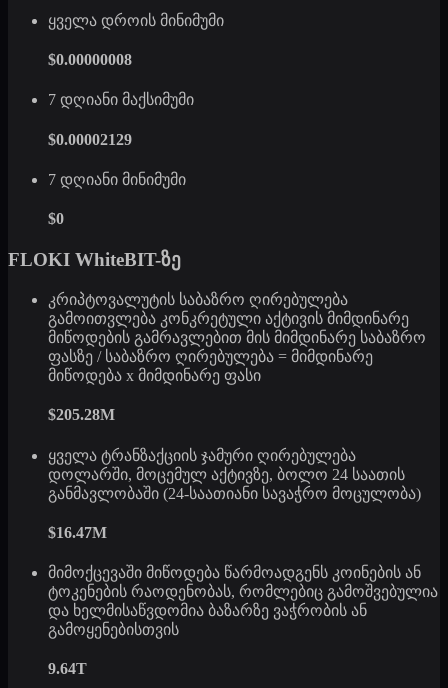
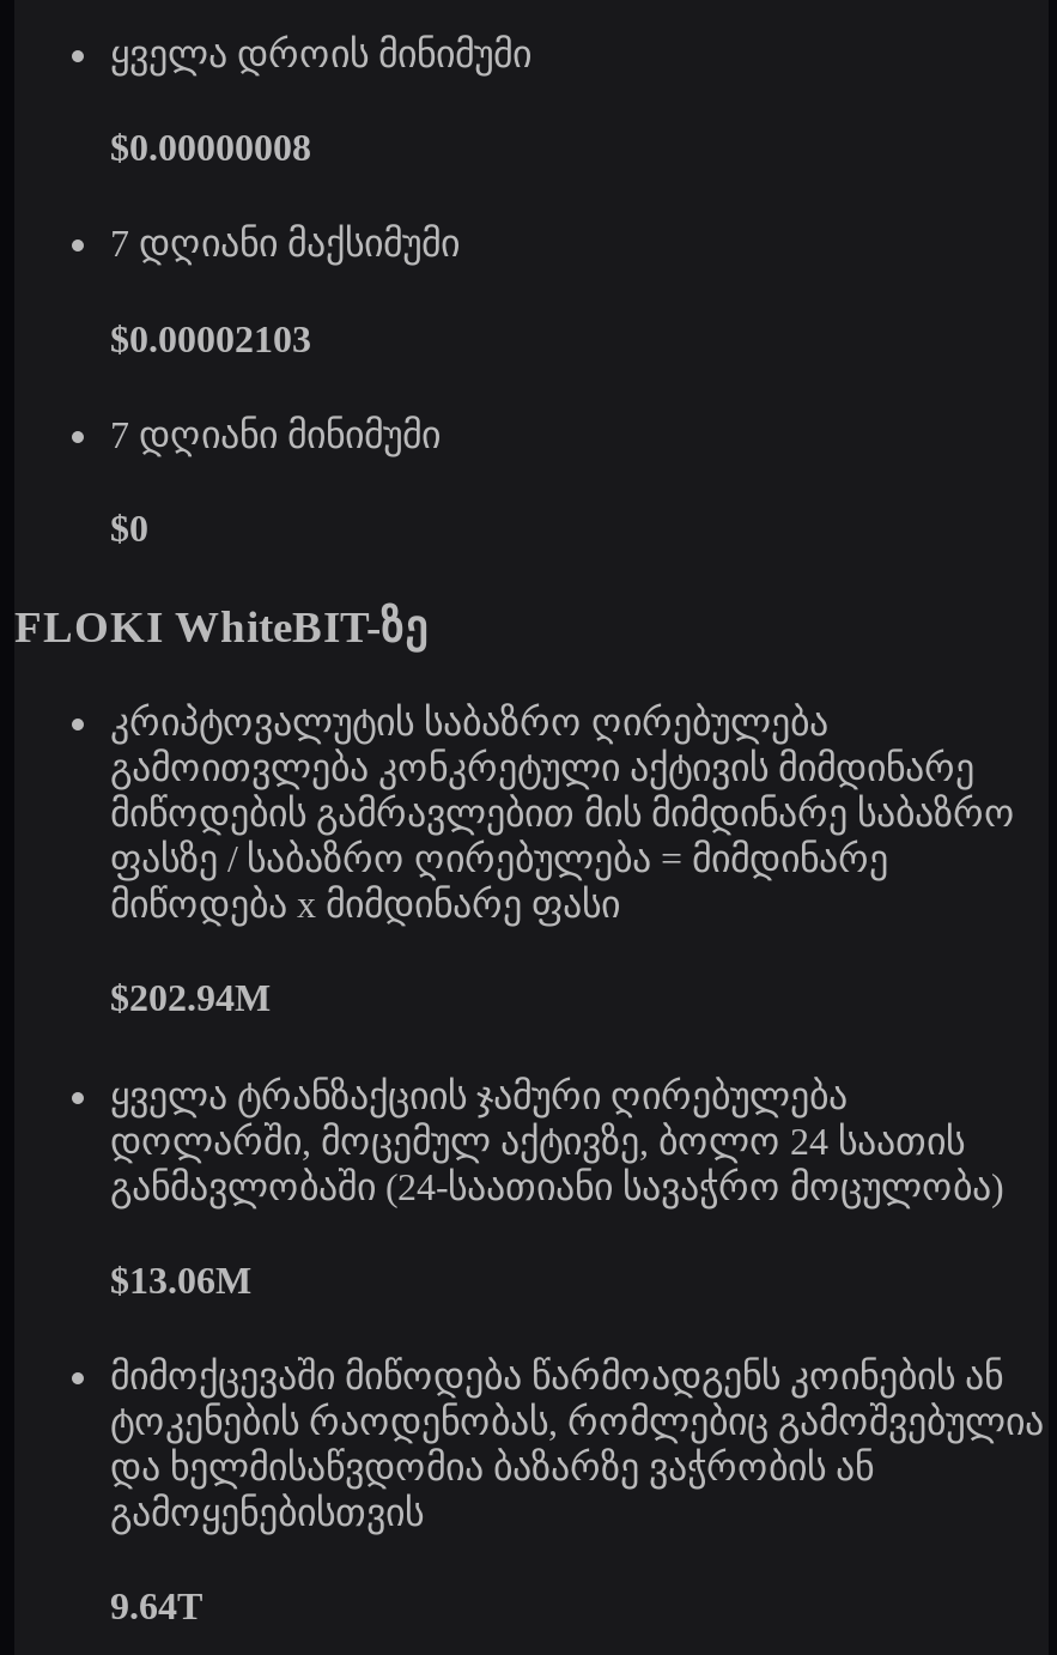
[48,131,132,148] $0.00002129 -> [110,318,311,358] $0.00002103
[48,406,115,423] $205.28M -> [110,978,271,1019] $202.94M
[48,524,107,541] $16.47M -> [110,1260,251,1301] $13.06M

